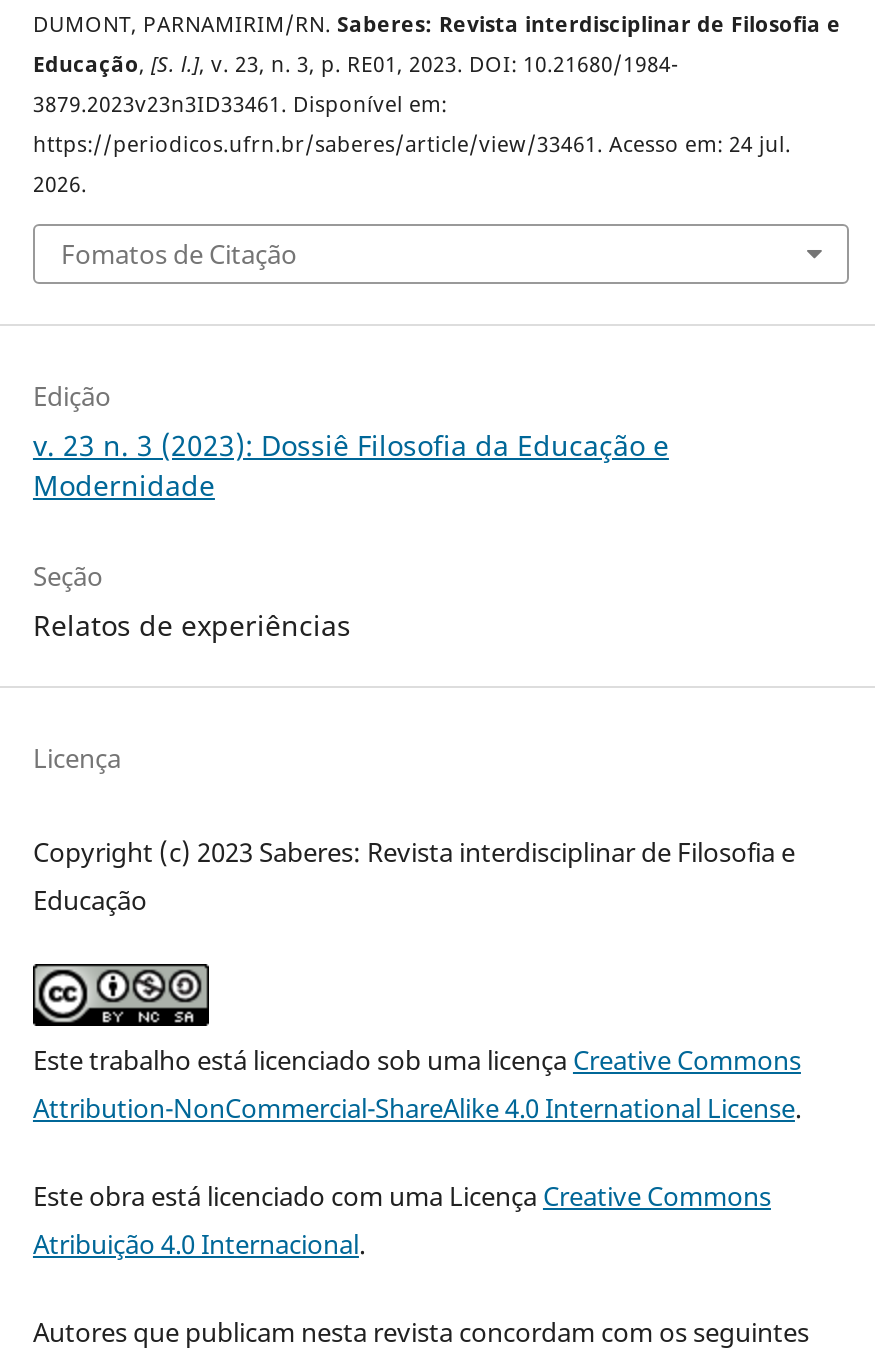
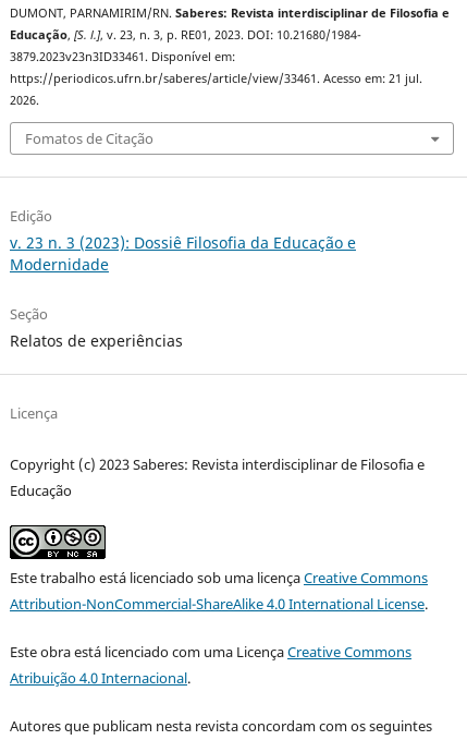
[33,130,791,158] https://periodicos.ufrn.br/saberes/article/view/33461. Acesso em: 24 jul. -> [10,71,422,86] https://periodicos.ufrn.br/saberes/article/view/33461. Acesso em: 21 jul.

